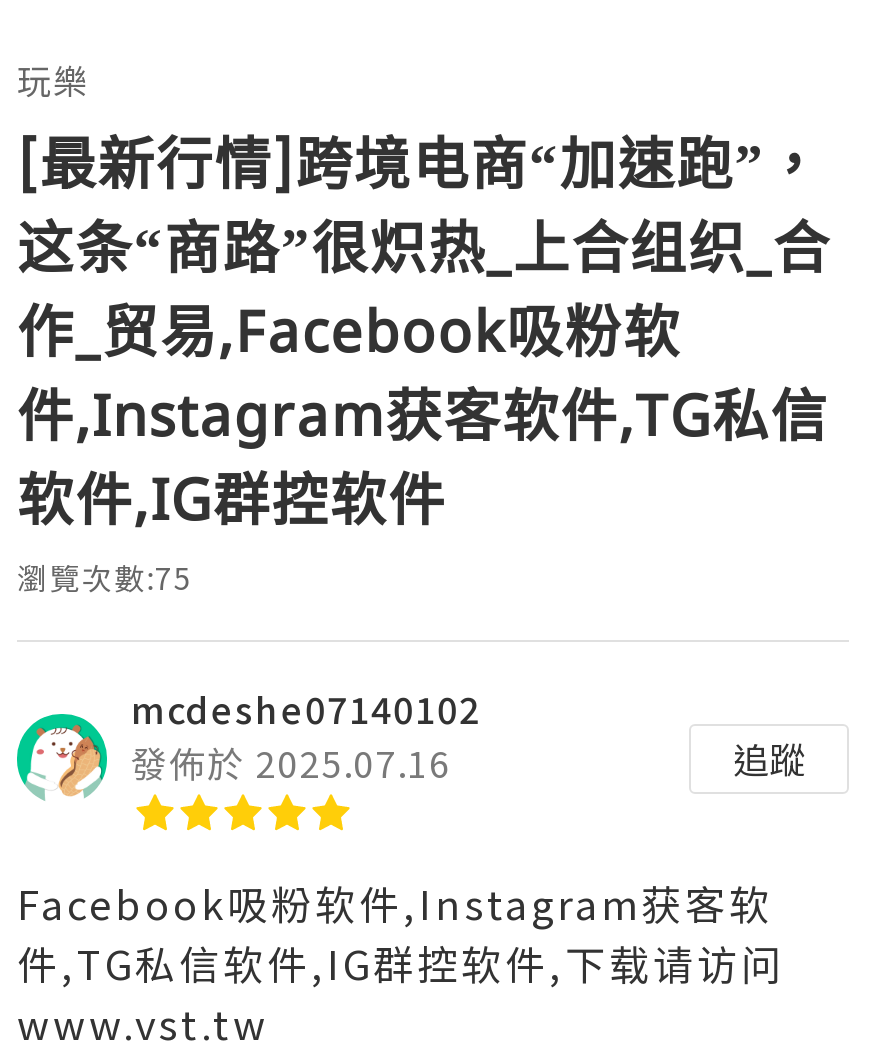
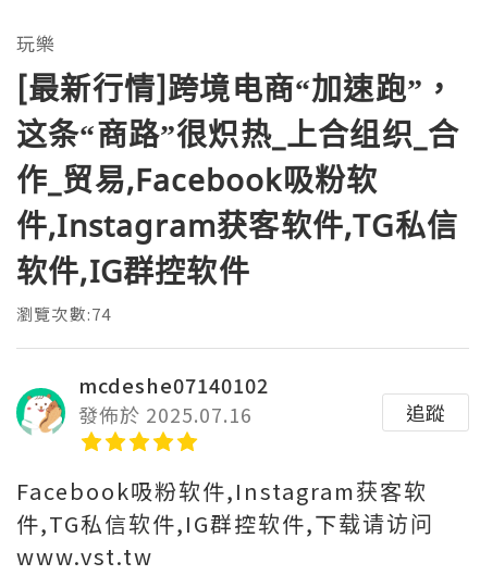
[17,556,192,598] 瀏覽次數:75 -> [16,302,111,325] 瀏覽次數:74

